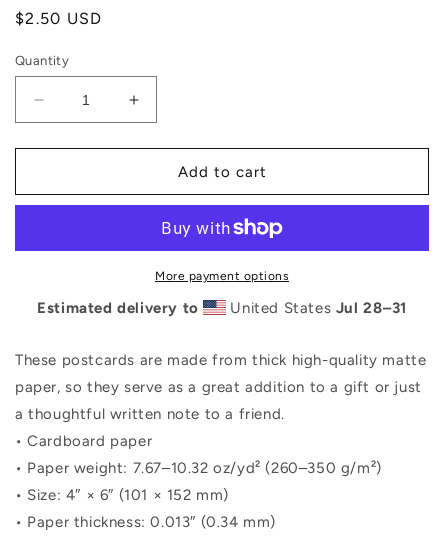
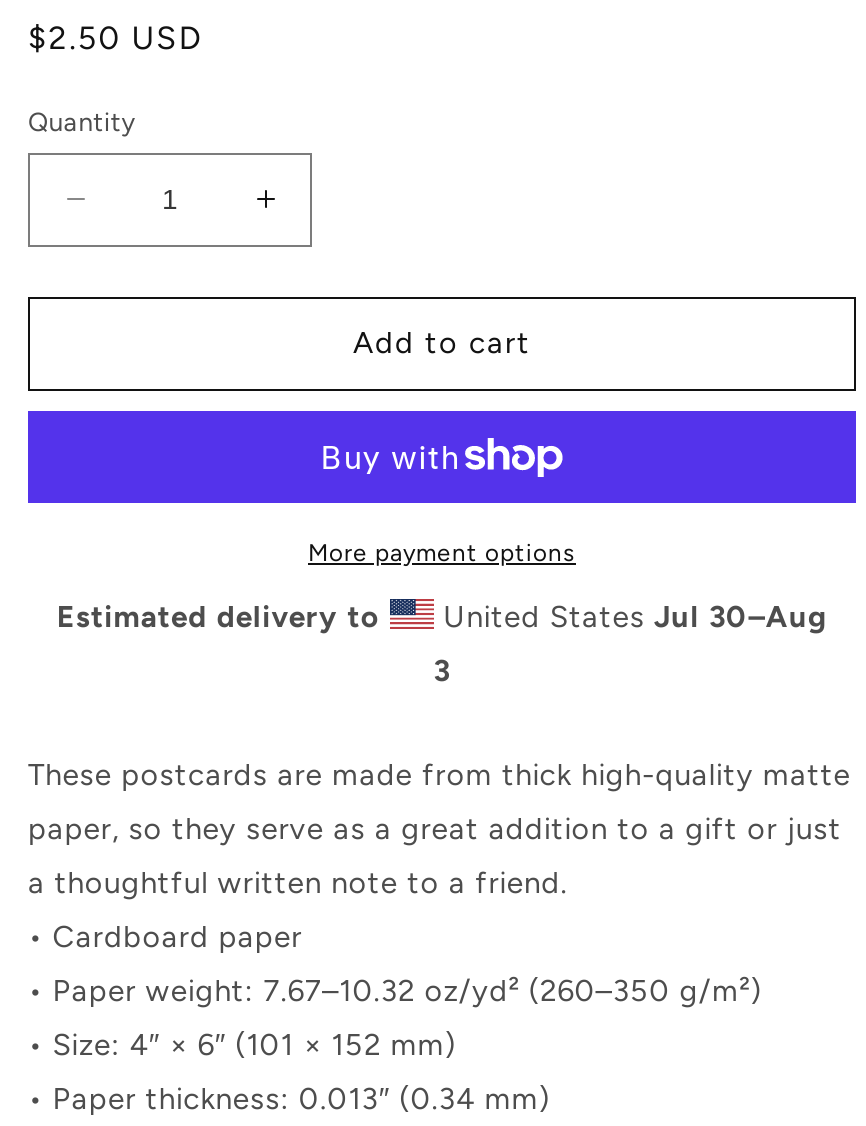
[226,299,407,317] United States Jul 28–31 -> [433,598,827,688] United States Jul 30–Aug | 3

